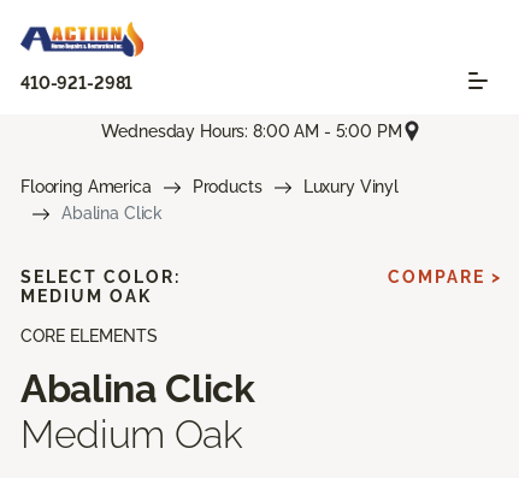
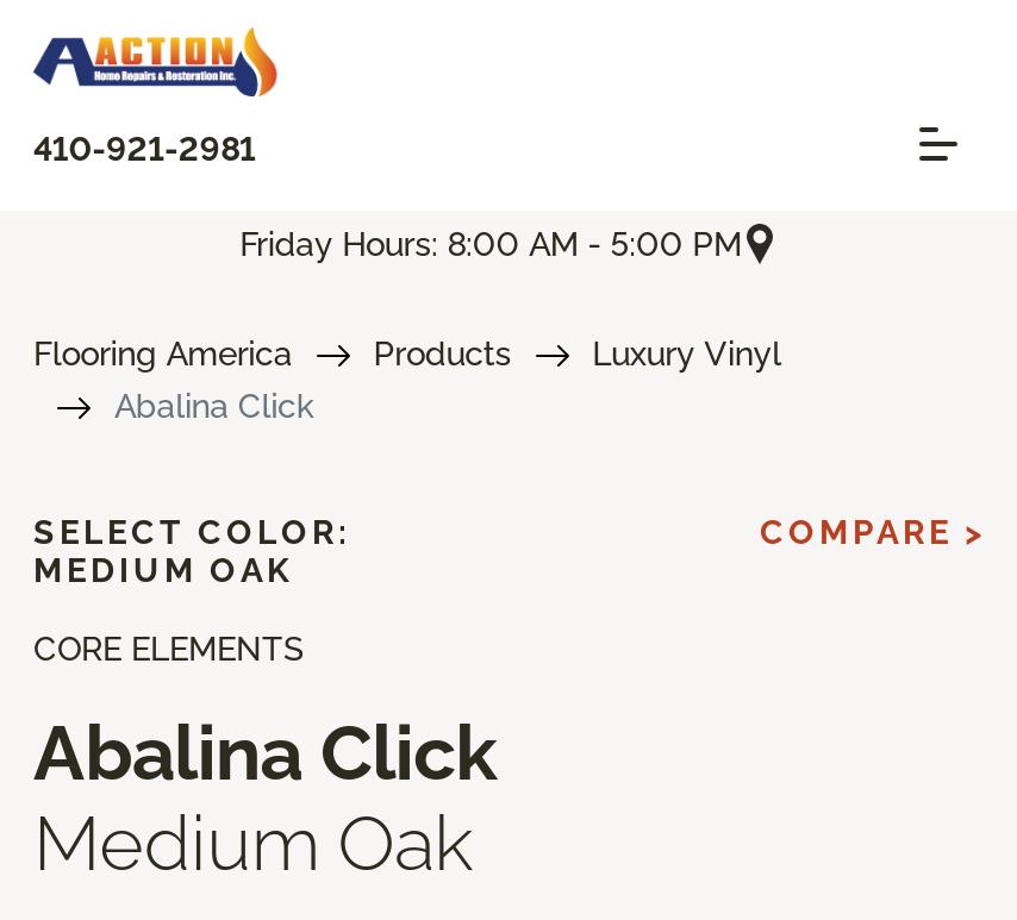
[102,121,402,141] Wednesday Hours: 8:00 AM - 5:00 PM -> [240,224,741,262] Friday Hours: 8:00 AM - 5:00 PM

